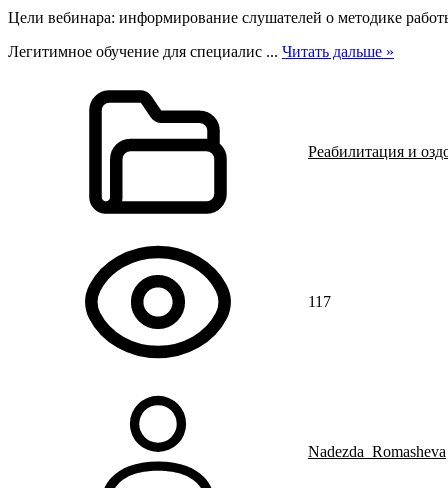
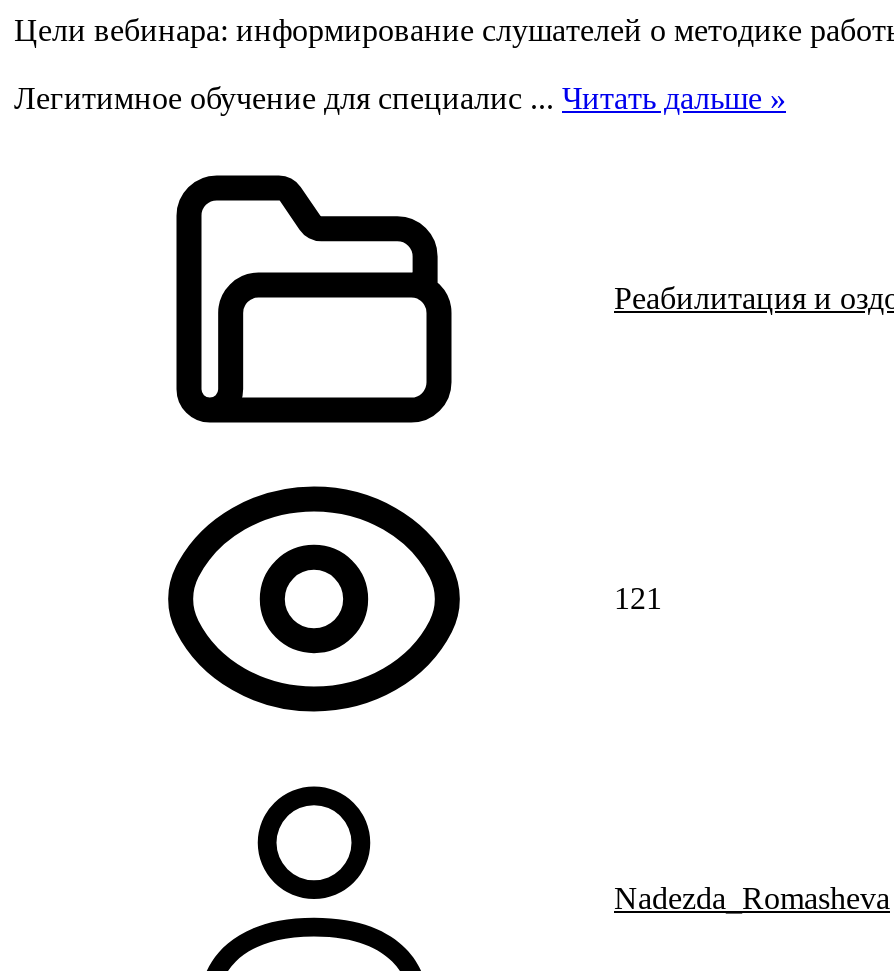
[308,293,331,310] 117 -> [614,581,662,615] 121

